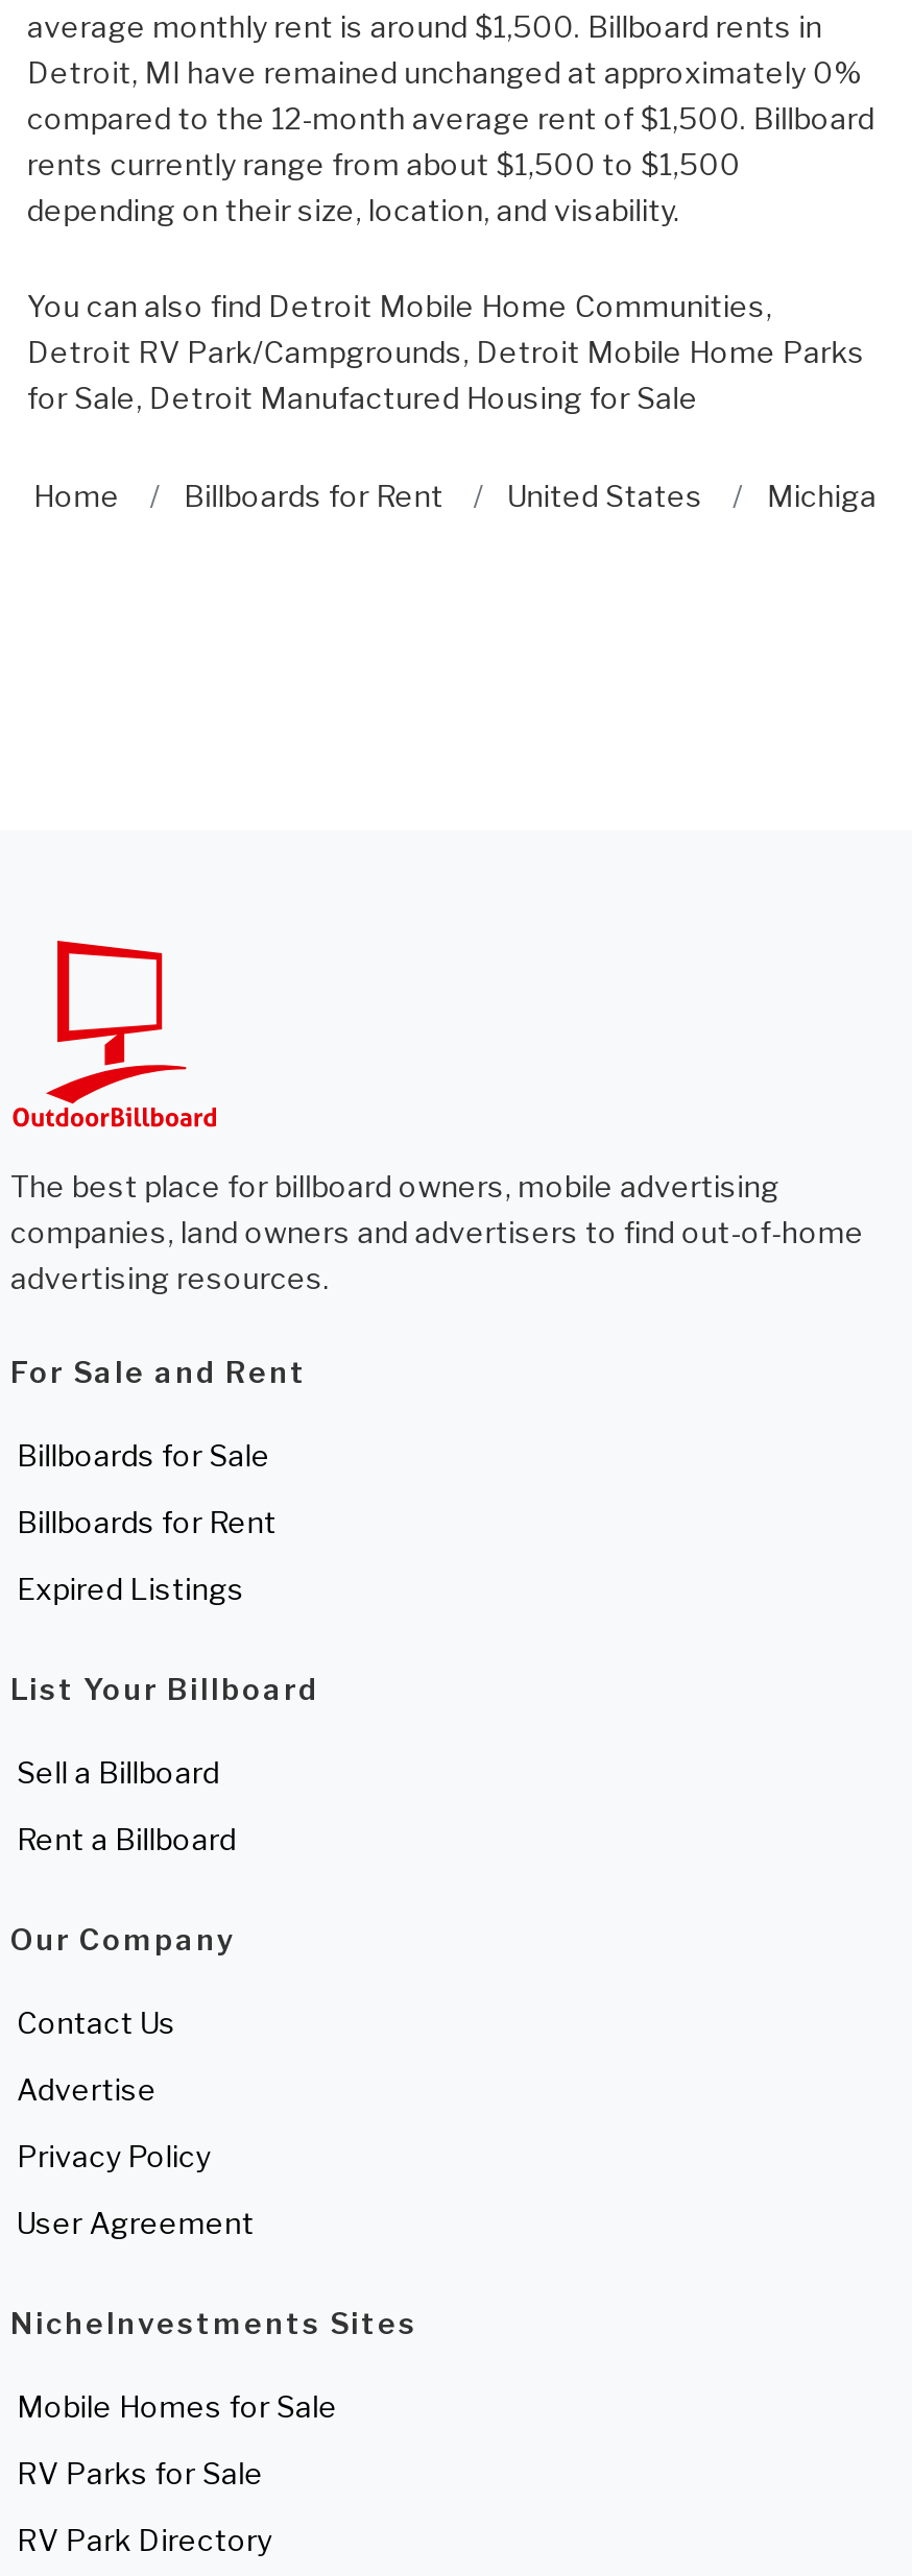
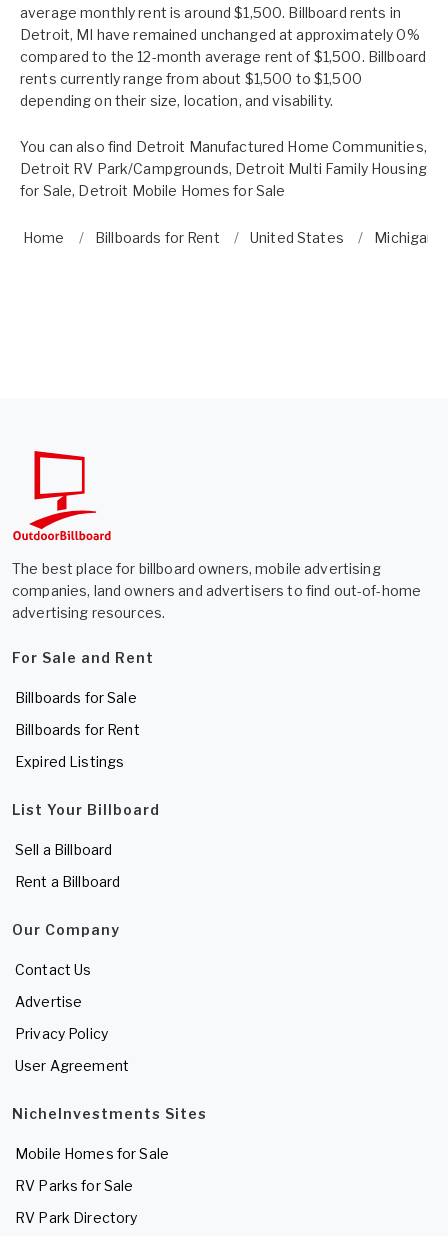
[27,287,772,323] You can also find Detroit Mobile Home Communities, -> [20,138,427,155] You can also find Detroit Manufactured Home Communities,
[27,333,865,369] Detroit RV Park/Campgrounds, Detroit Mobile Home Parks -> [20,160,427,177] Detroit RV Park/Campgrounds, Detroit Multi Family Housing
[27,379,698,415] for Sale, Detroit Manufactured Housing for Sale -> [20,182,285,199] for Sale, Detroit Mobile Homes for Sale

